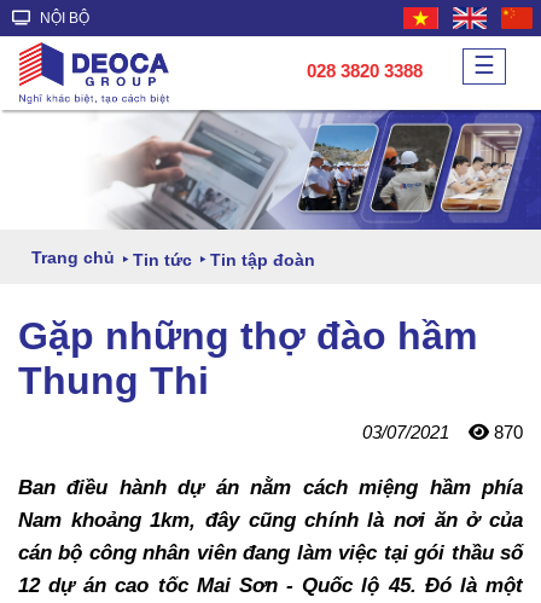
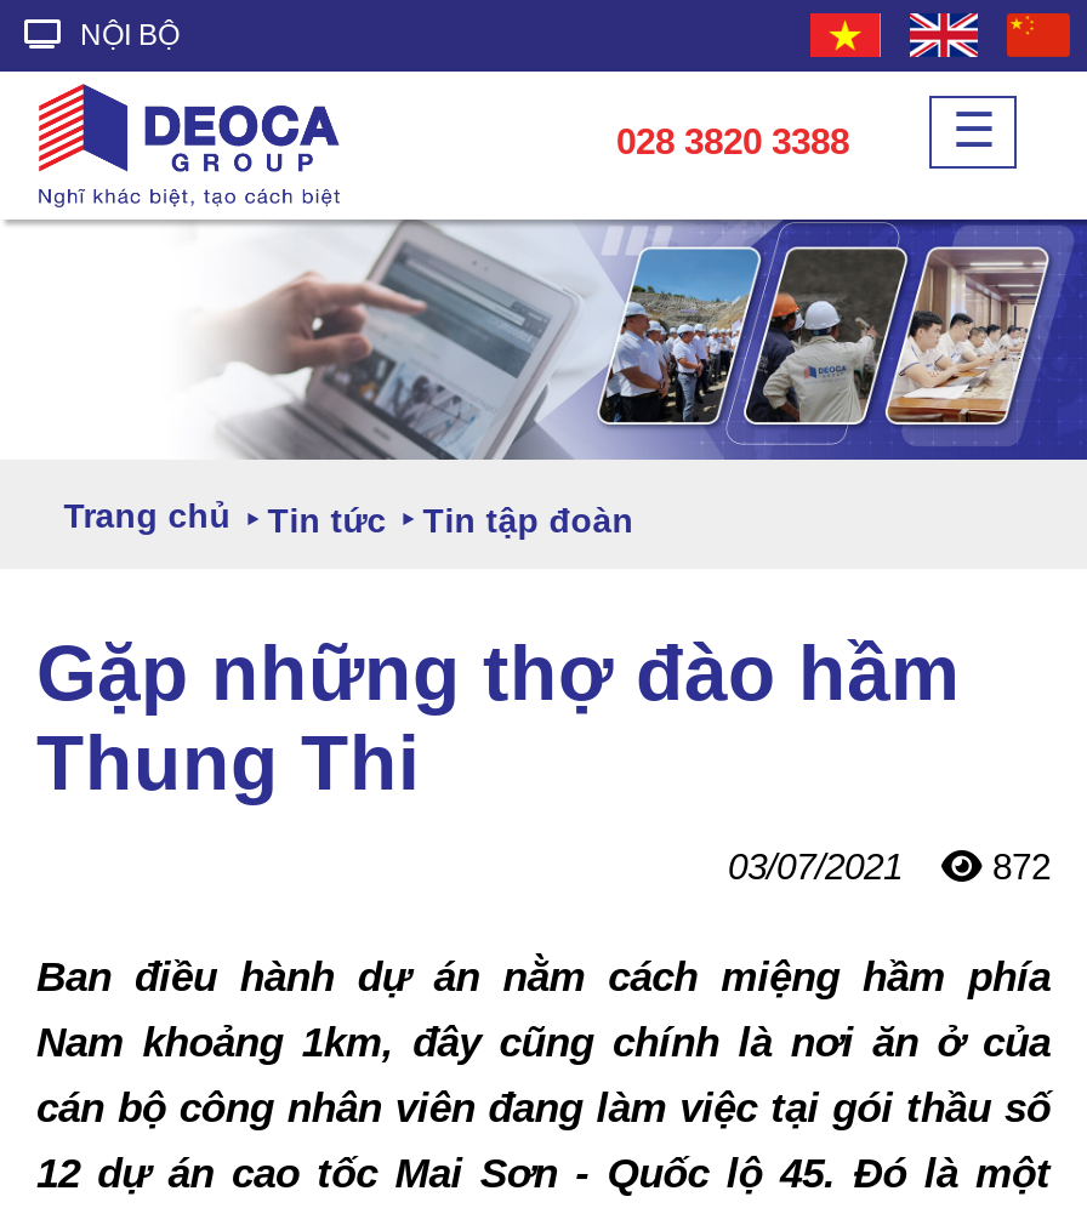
[362,422,523,442] 03/07/2021 870 -> [728,845,1051,887] 03/07/2021 872

